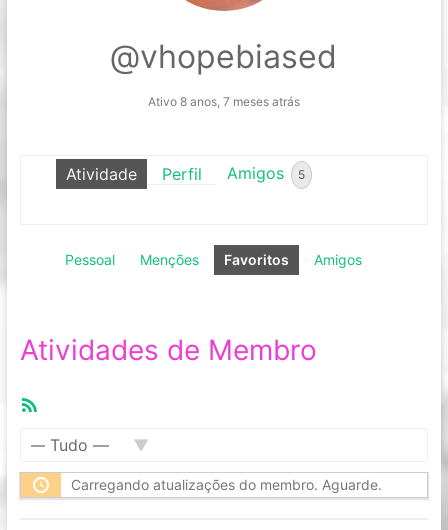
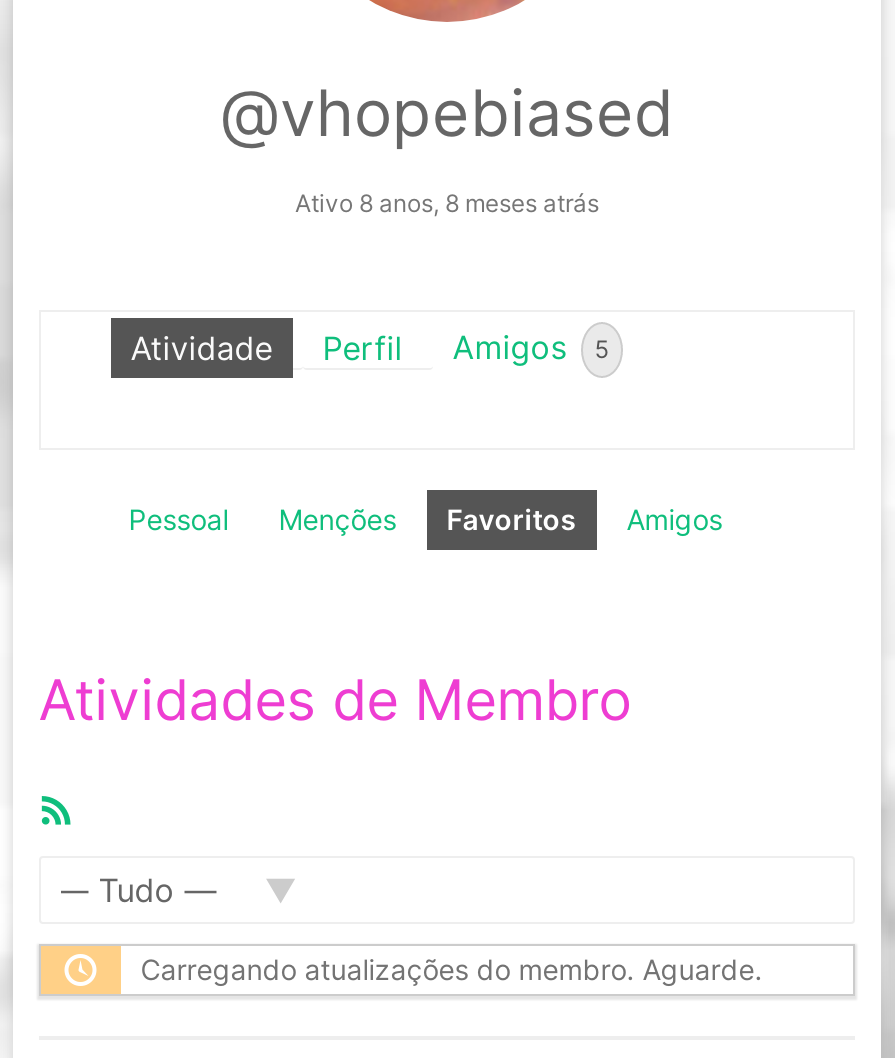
[148,94,300,109] Ativo 8 anos, 7 meses atrás -> [295,189,599,219] Ativo 8 anos, 8 meses atrás

